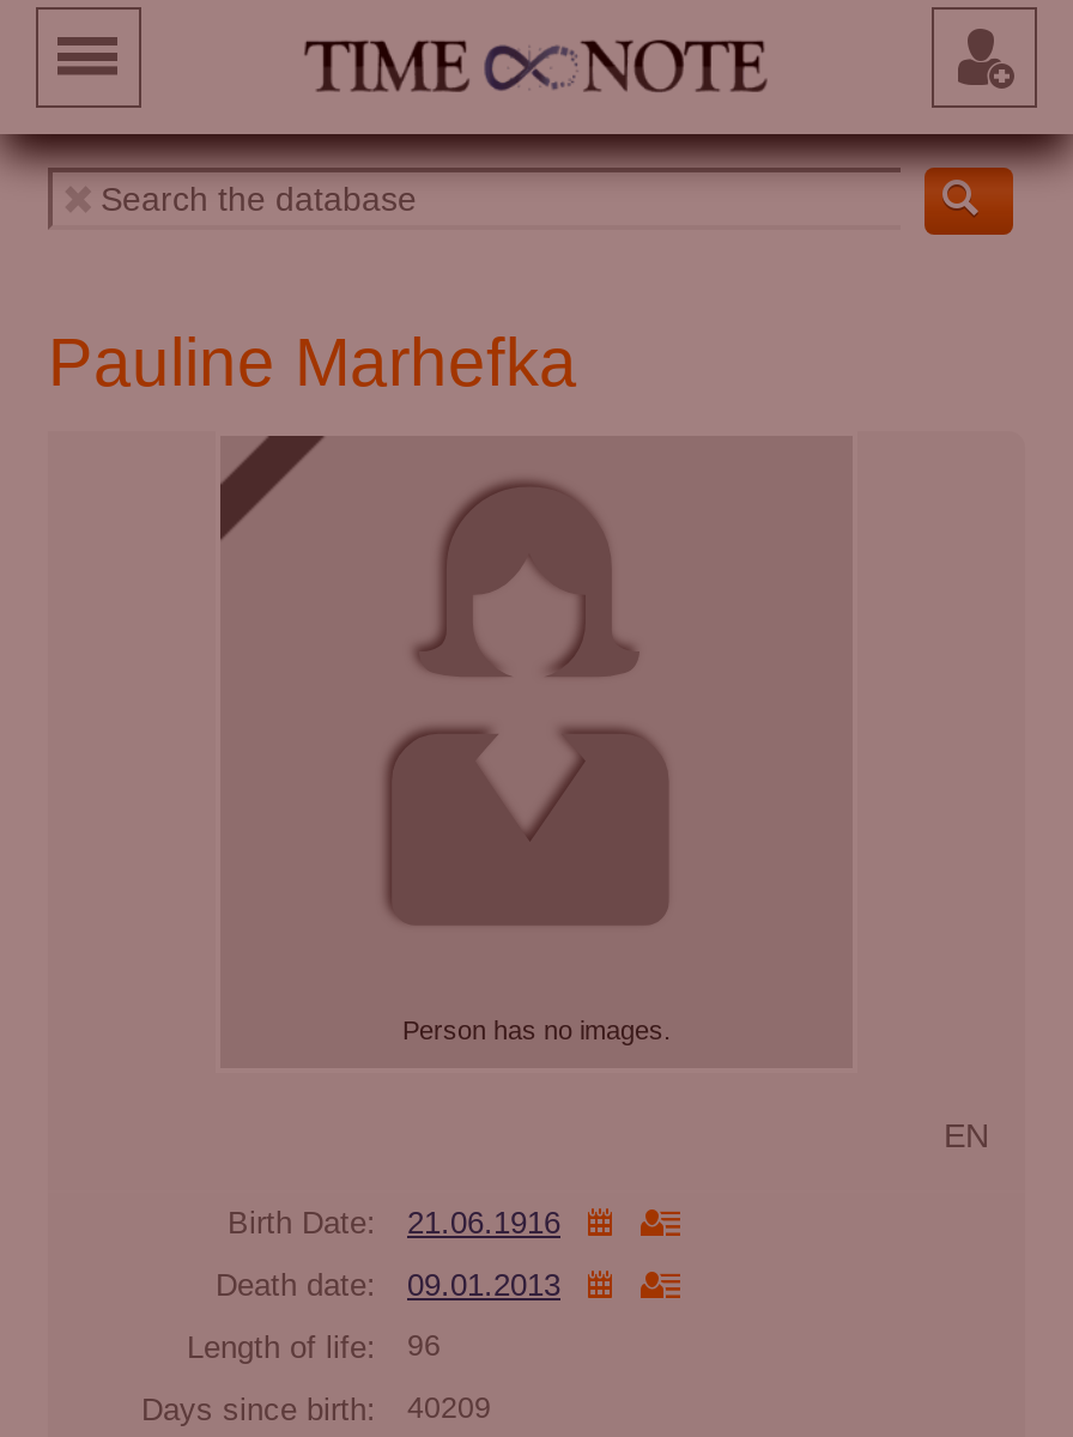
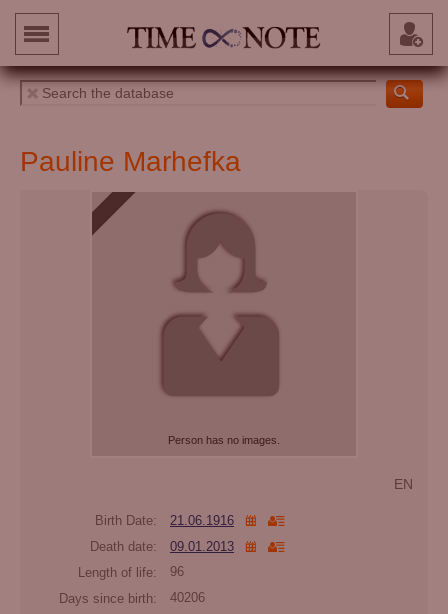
[141,1391,491,1426] Days since birth: 40209 -> [59,591,205,606] Days since birth: 40206

